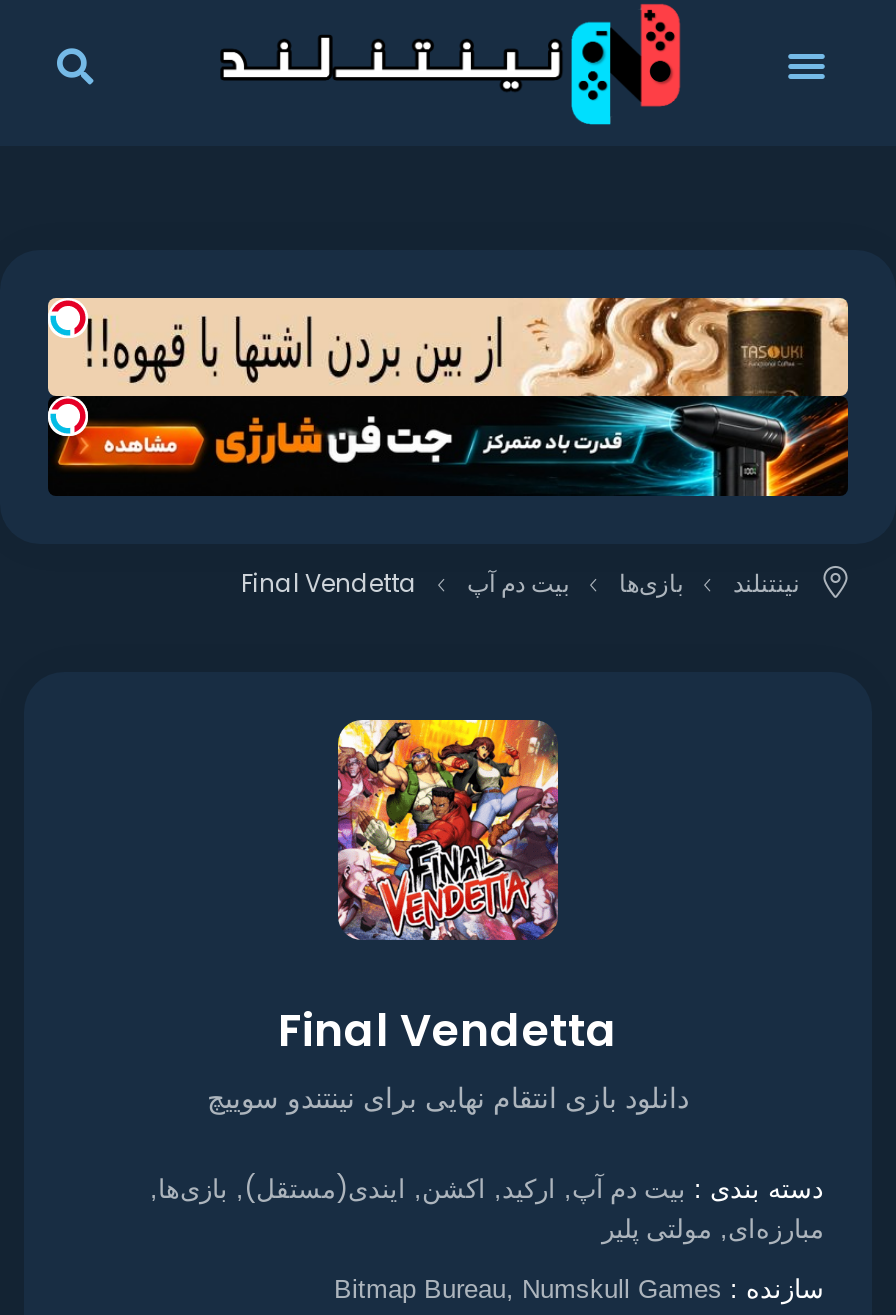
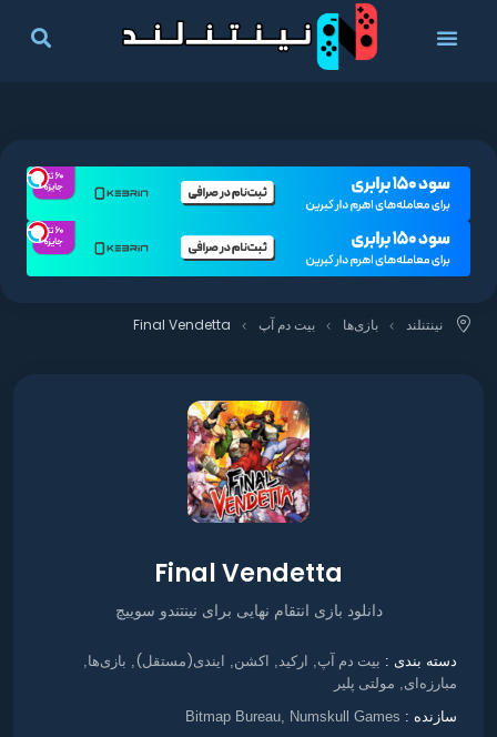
[46,296,850,498] [image] -> [26,165,471,277] [image]

